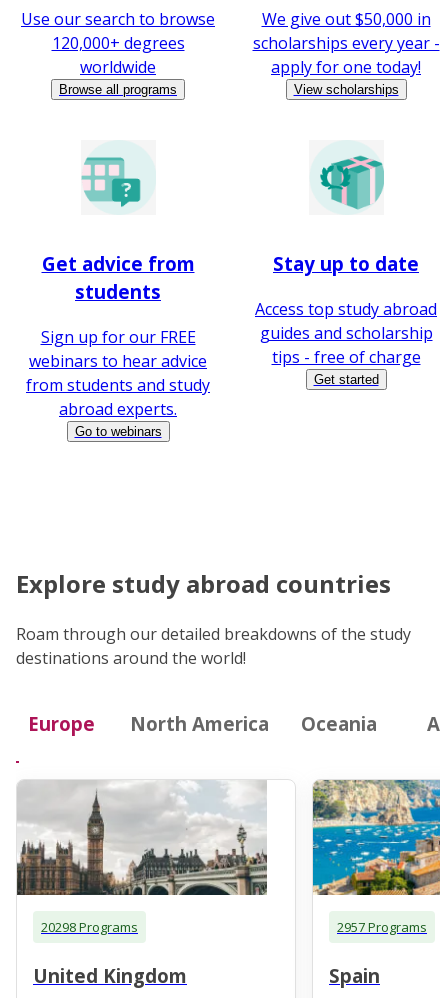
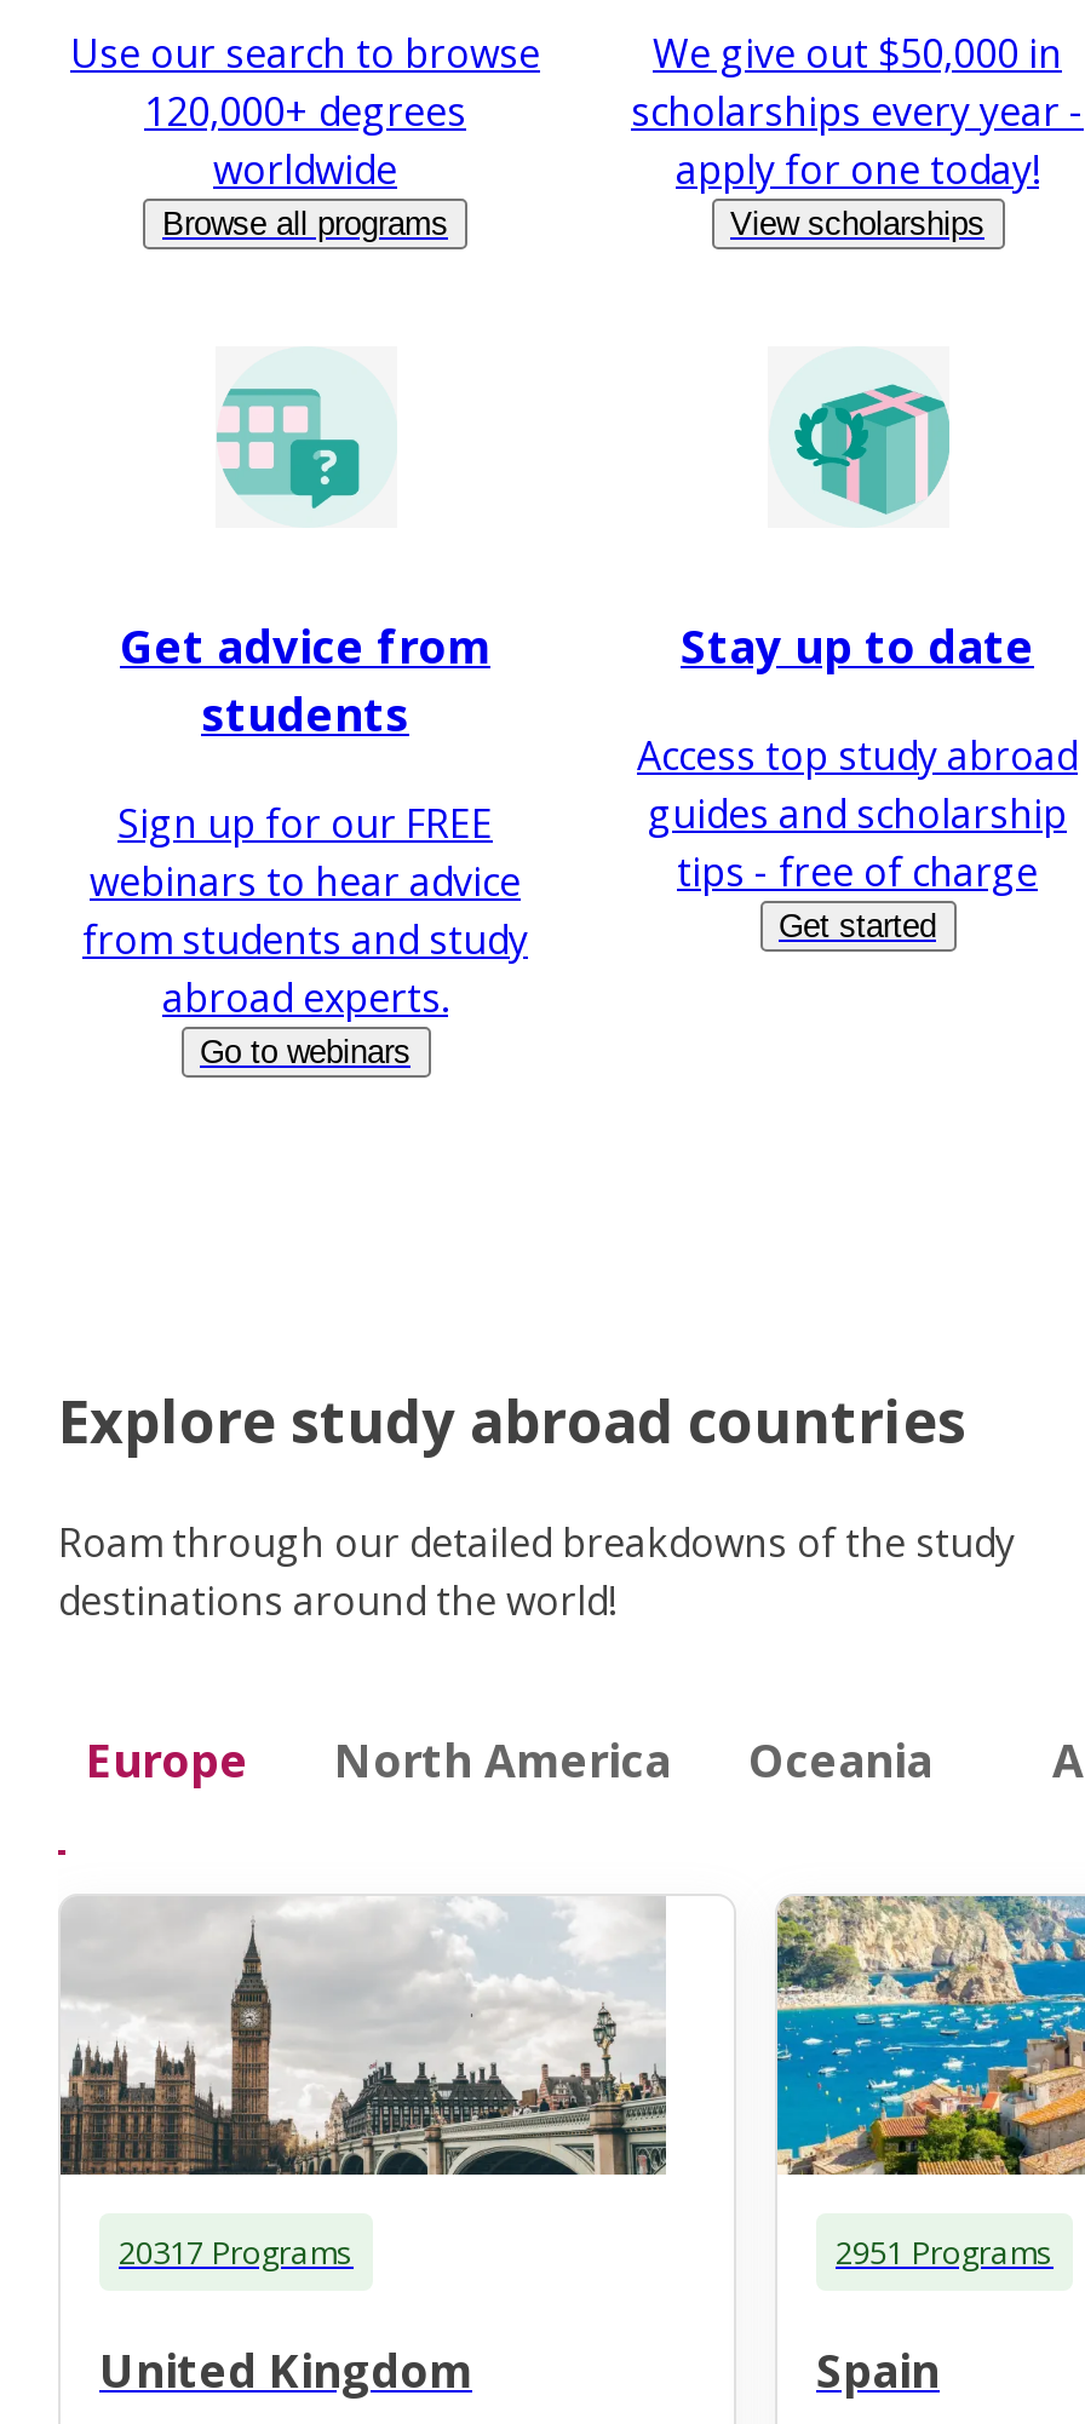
[41,918,138,936] 20298 Programs -> [119,2229,354,2273] 20317 Programs
[337,918,427,936] 2957 Programs -> [836,2229,1054,2273] 2951 Programs

